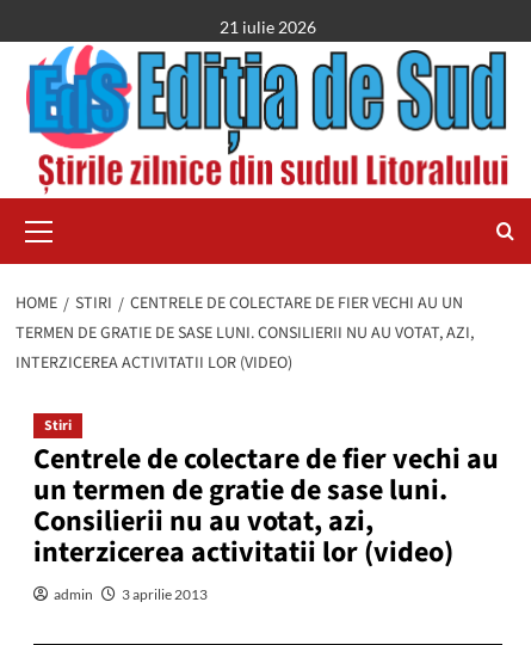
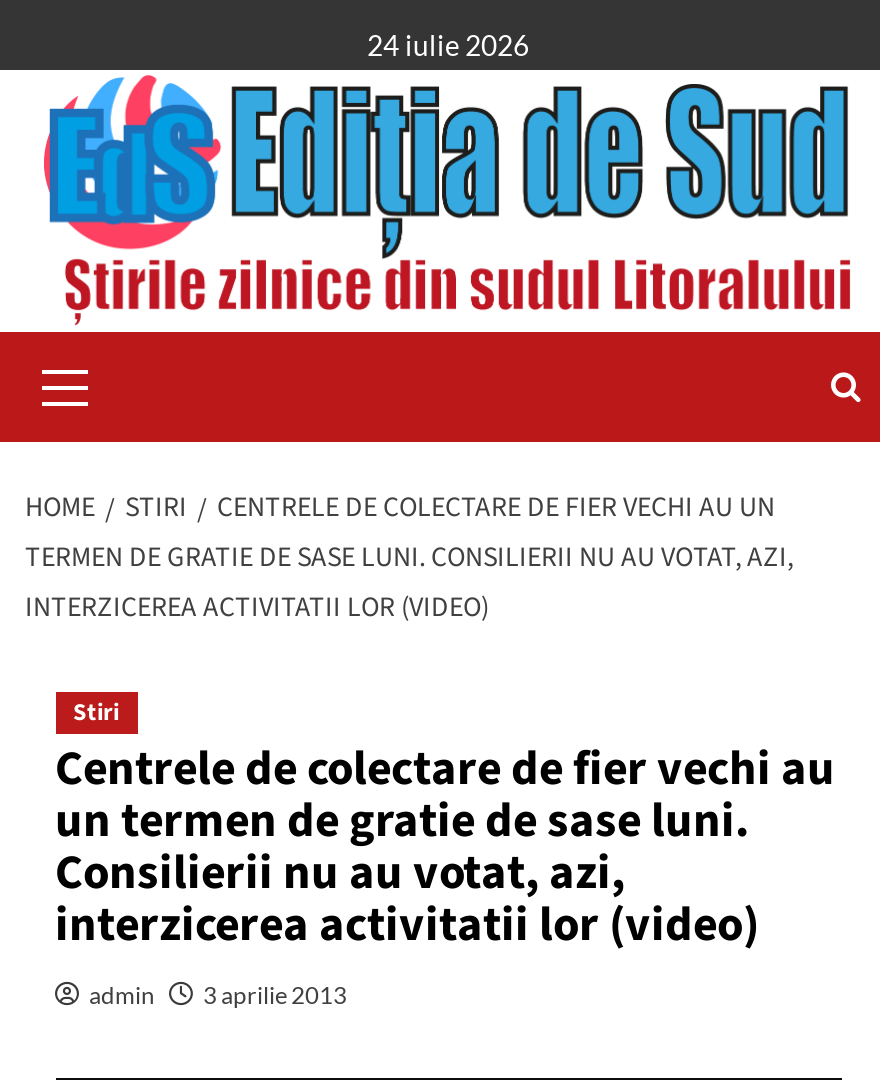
[219,17,316,37] 21 iulie 2026 -> [367,28,529,62] 24 iulie 2026

